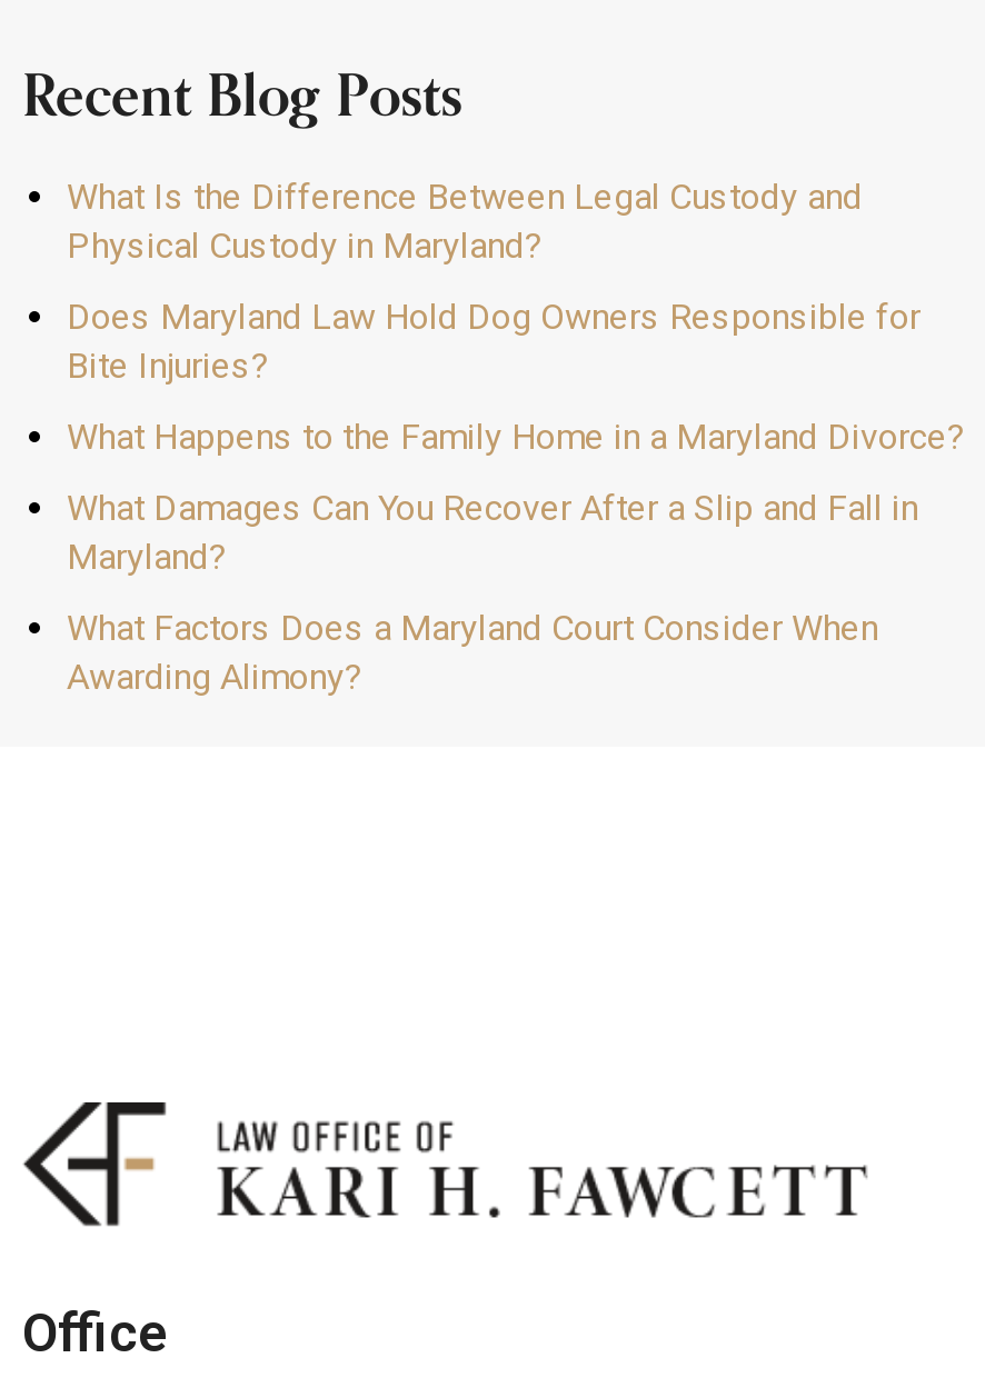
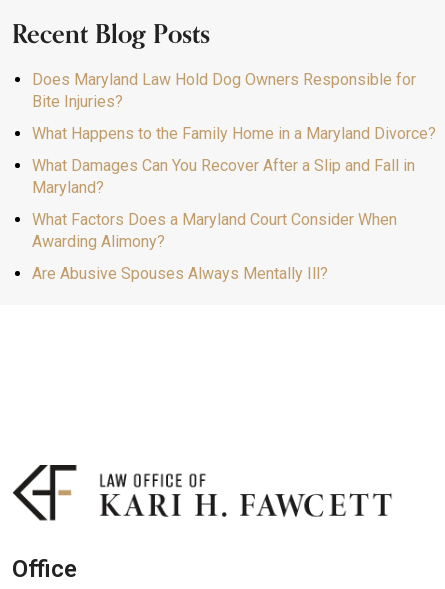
[67,176,863,267] What Is the Difference Between Legal Custody and | Physical Custody in Maryland? -> none
moved [67,296,965,698] -> [32,70,436,251]: Does Maryland Law Hold Dog Owners Responsible for | Bite Injuries? | What Happens to the Family Home in a Maryland Divorce? | What Damages Can You Recover After a Slip and Fall in | Maryland? | What Factors Does a Maryland Court Consider When | Awarding Alimony?
none -> [32,264,328,283] Are Abusive Spouses Always Mentally Ill?

